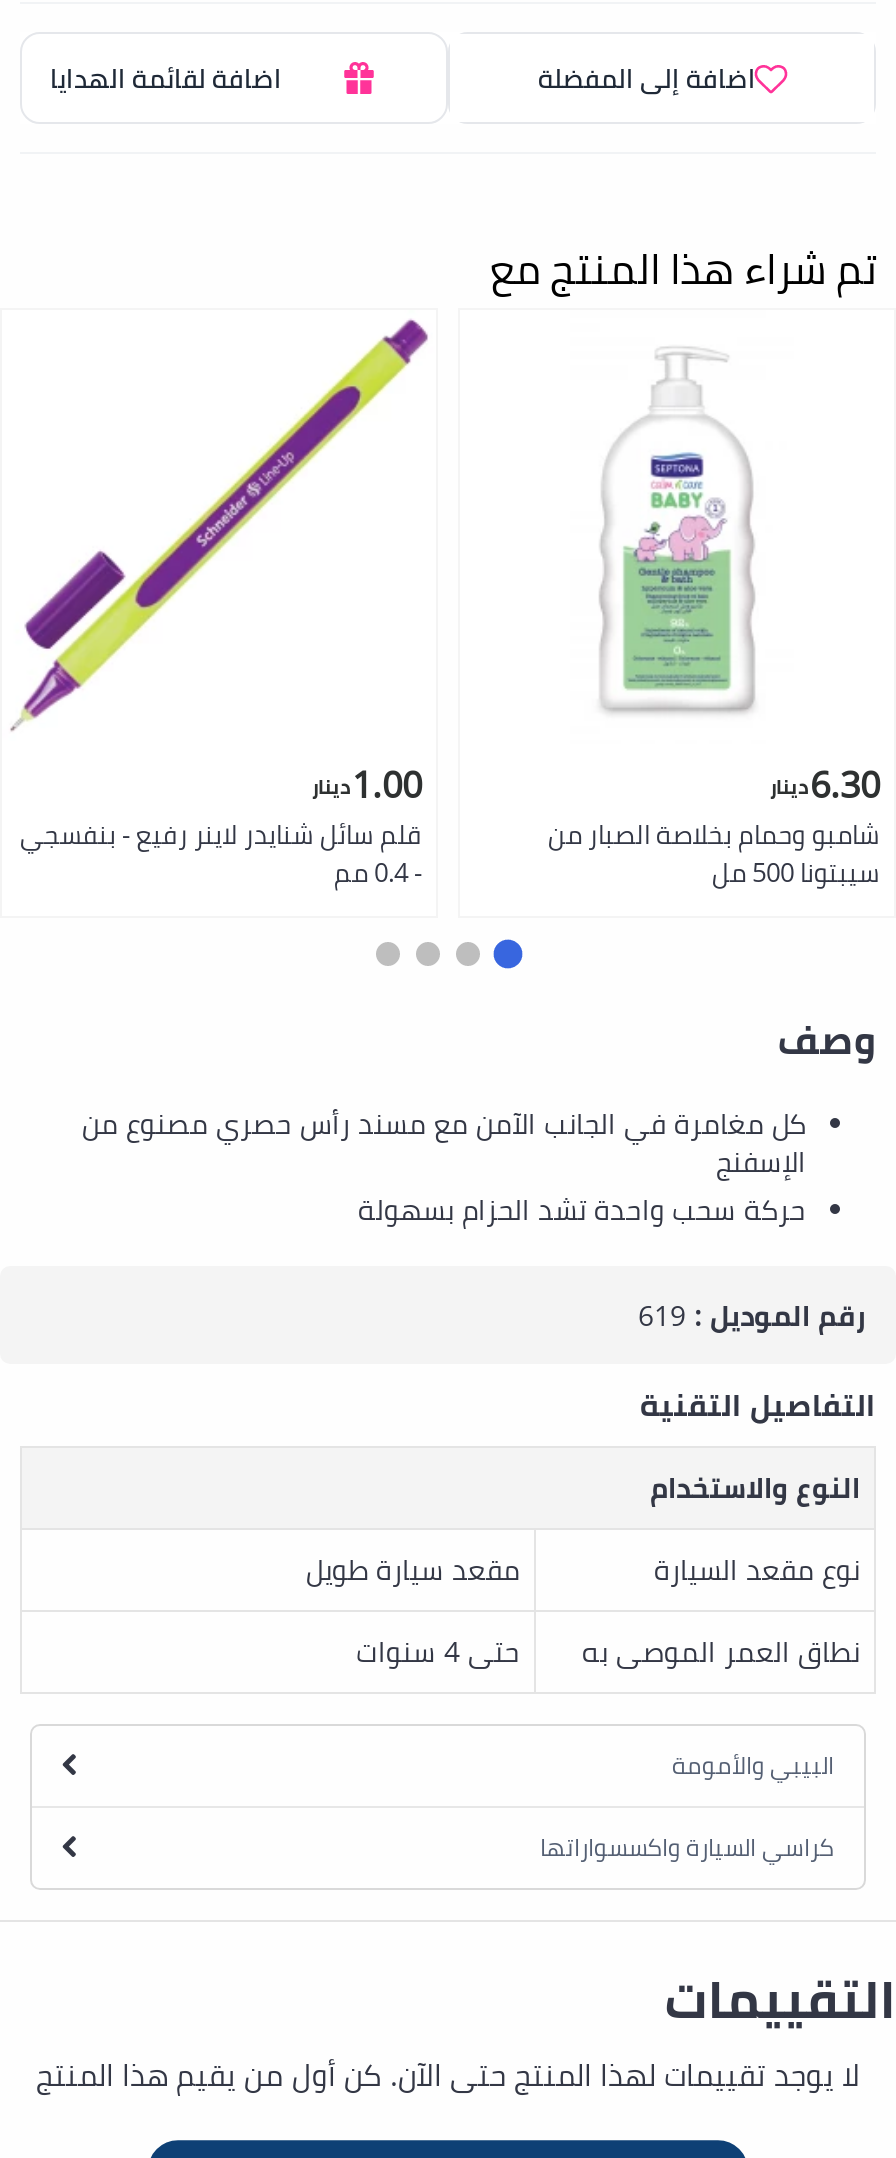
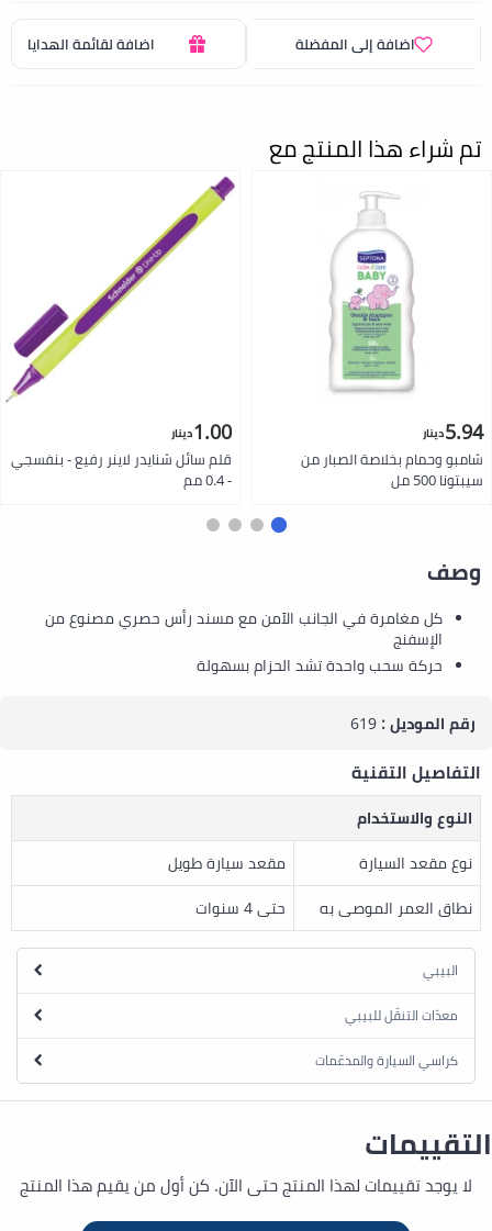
[770,760,880,808] 6.30دينار -> [423,418,483,445] 5.94دينار
[540,1748,834,1864] البيبي والأمومة | كراسي السيارة واكسسواراتها -> [315,961,458,1070] البيبي | معدّات التنقّل للبيبي | كراسي السيارة والمدعّمات

